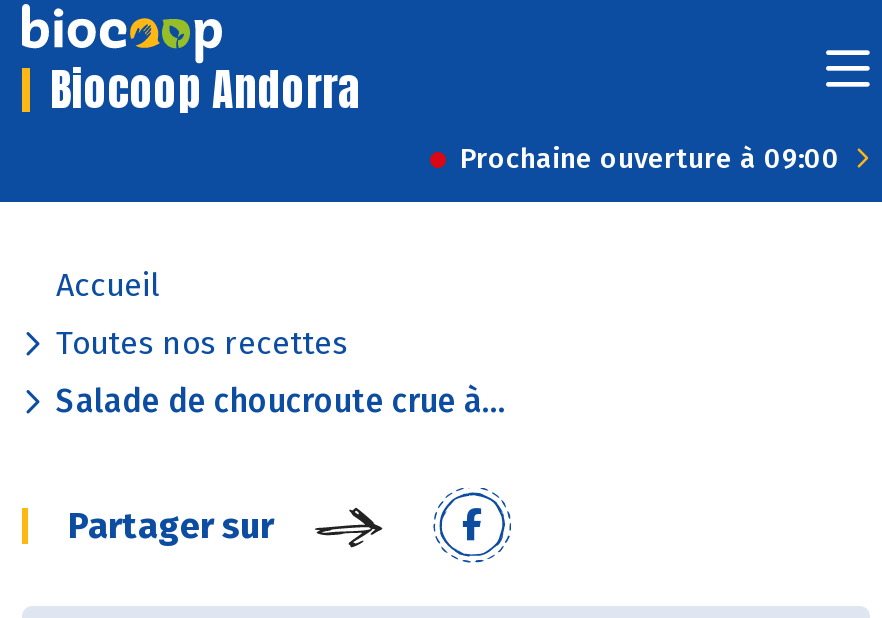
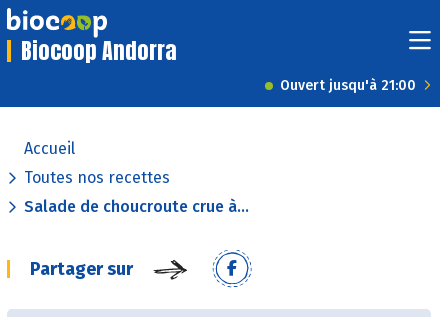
[460,142,840,176] Prochaine ouverture à 09:00 -> [280,77,416,94] Ouvert jusqu'à 21:00

